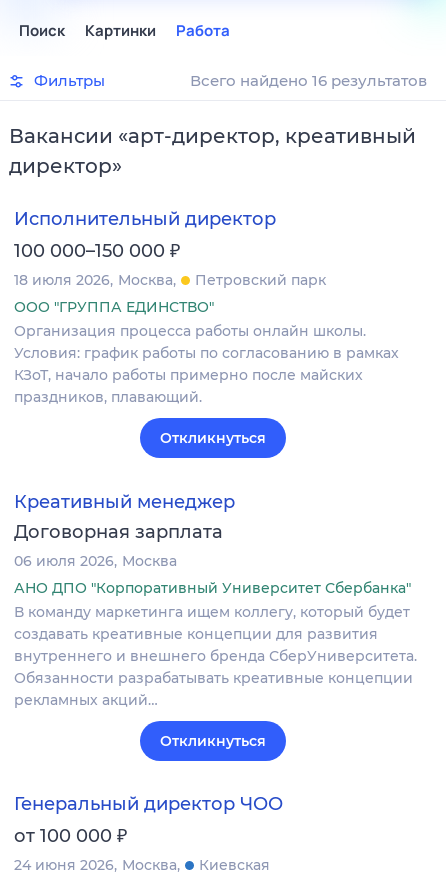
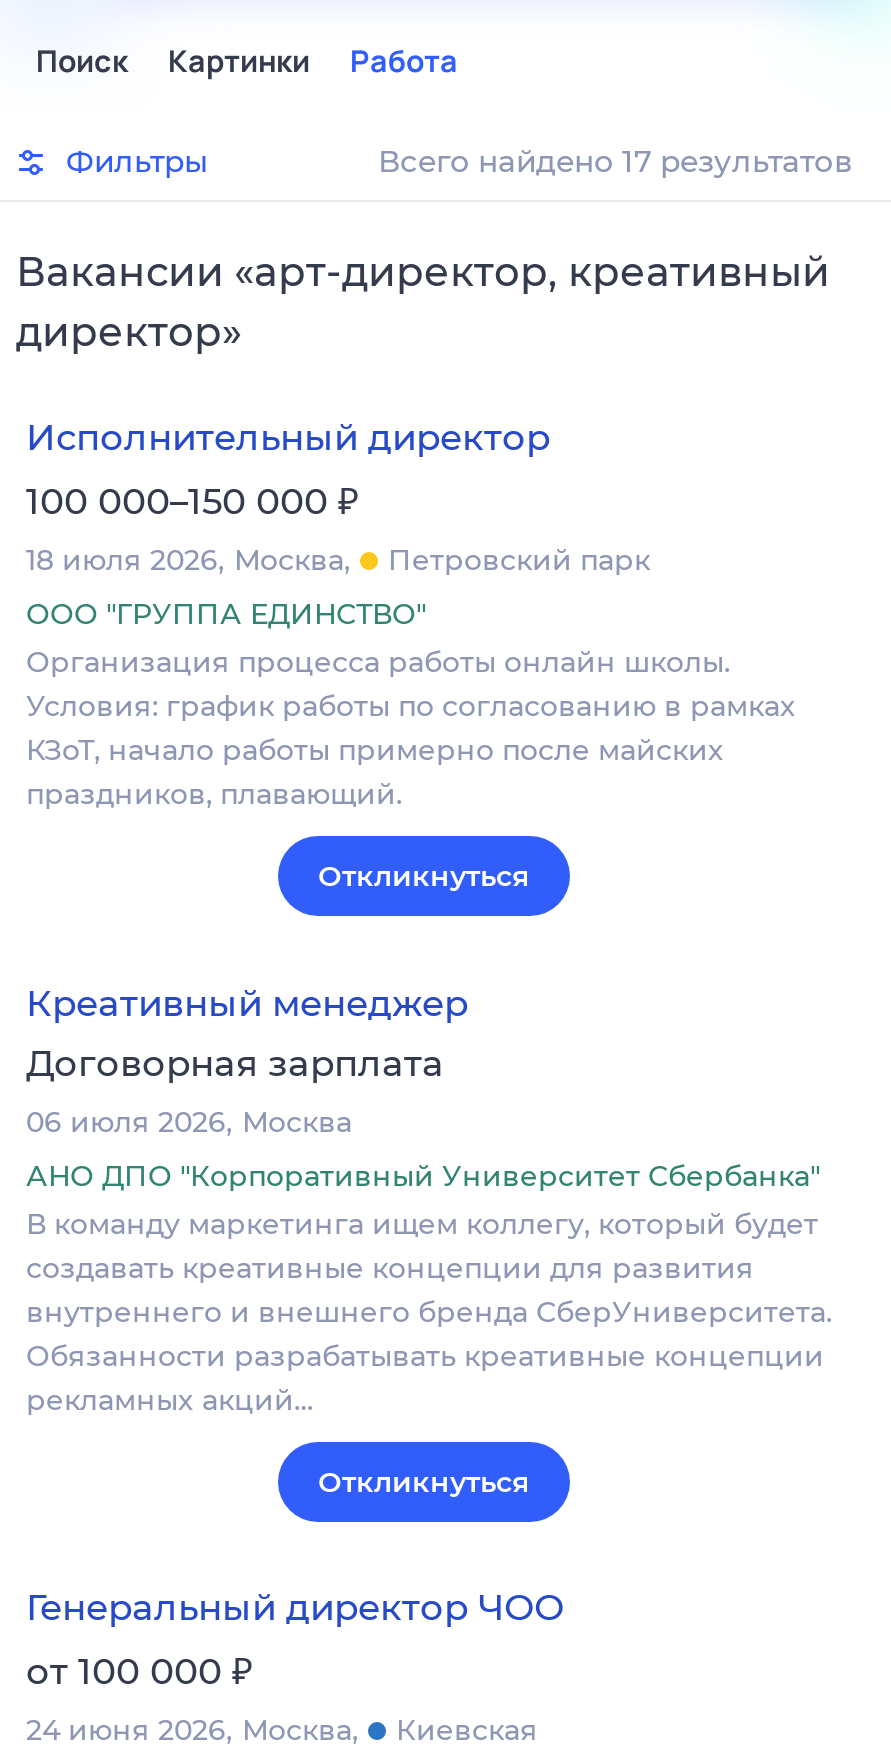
[190,71,427,90] Всего найдено 16 результатов -> [378,142,852,180] Всего найдено 17 результатов

